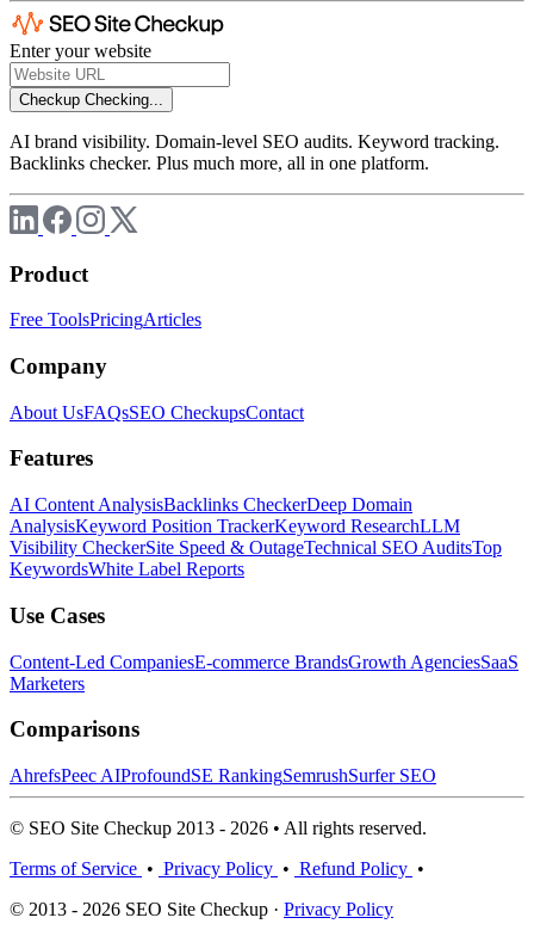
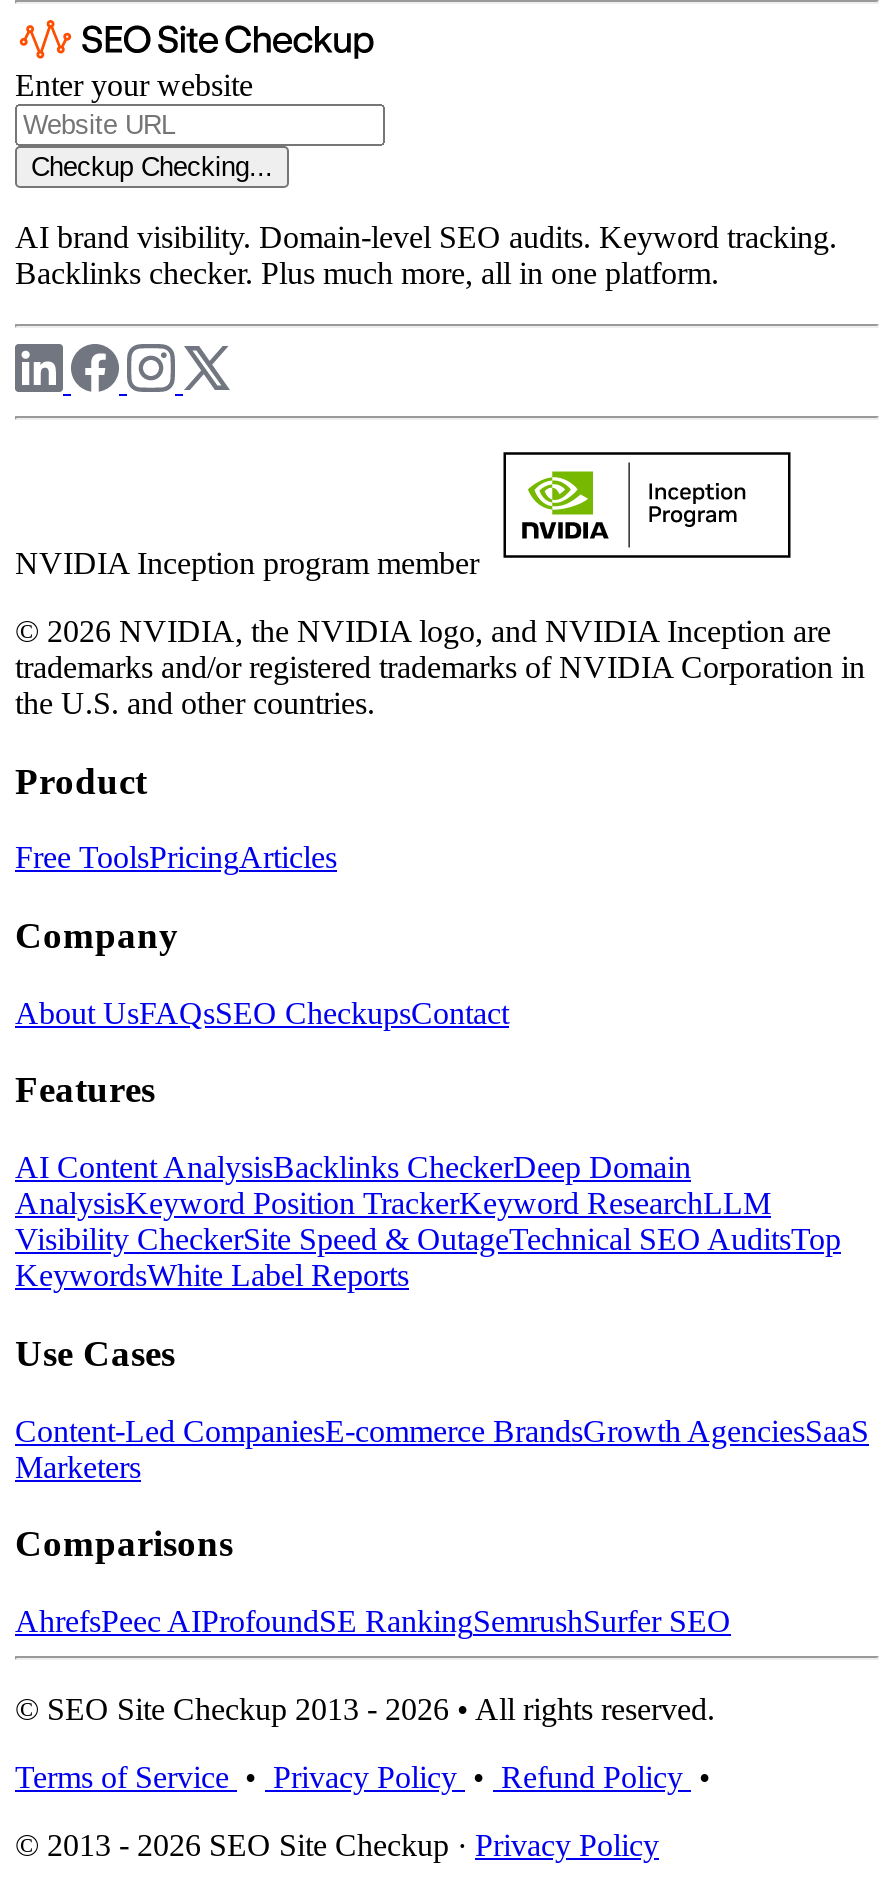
none -> [15,450,865,720] [image] | NVIDIA Inception program member | © 2026 NVIDIA, the NVIDIA logo, and NVIDIA Inception are | trademarks and/or registered trademarks of NVIDIA Corporation in | the U.S. and other countries.

